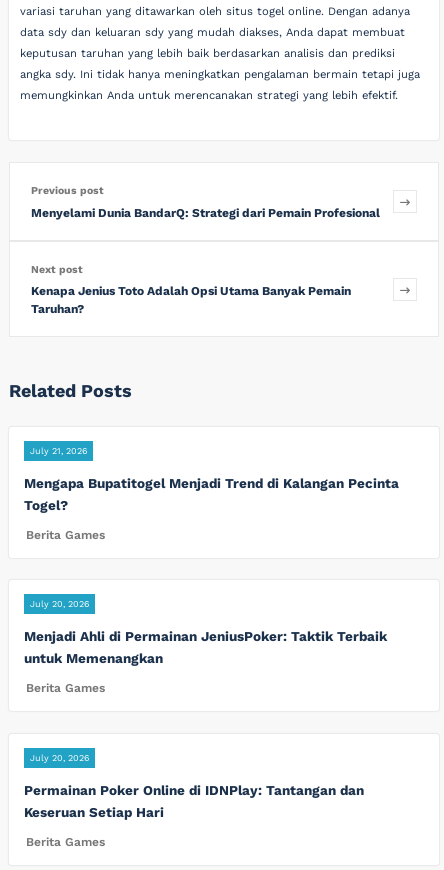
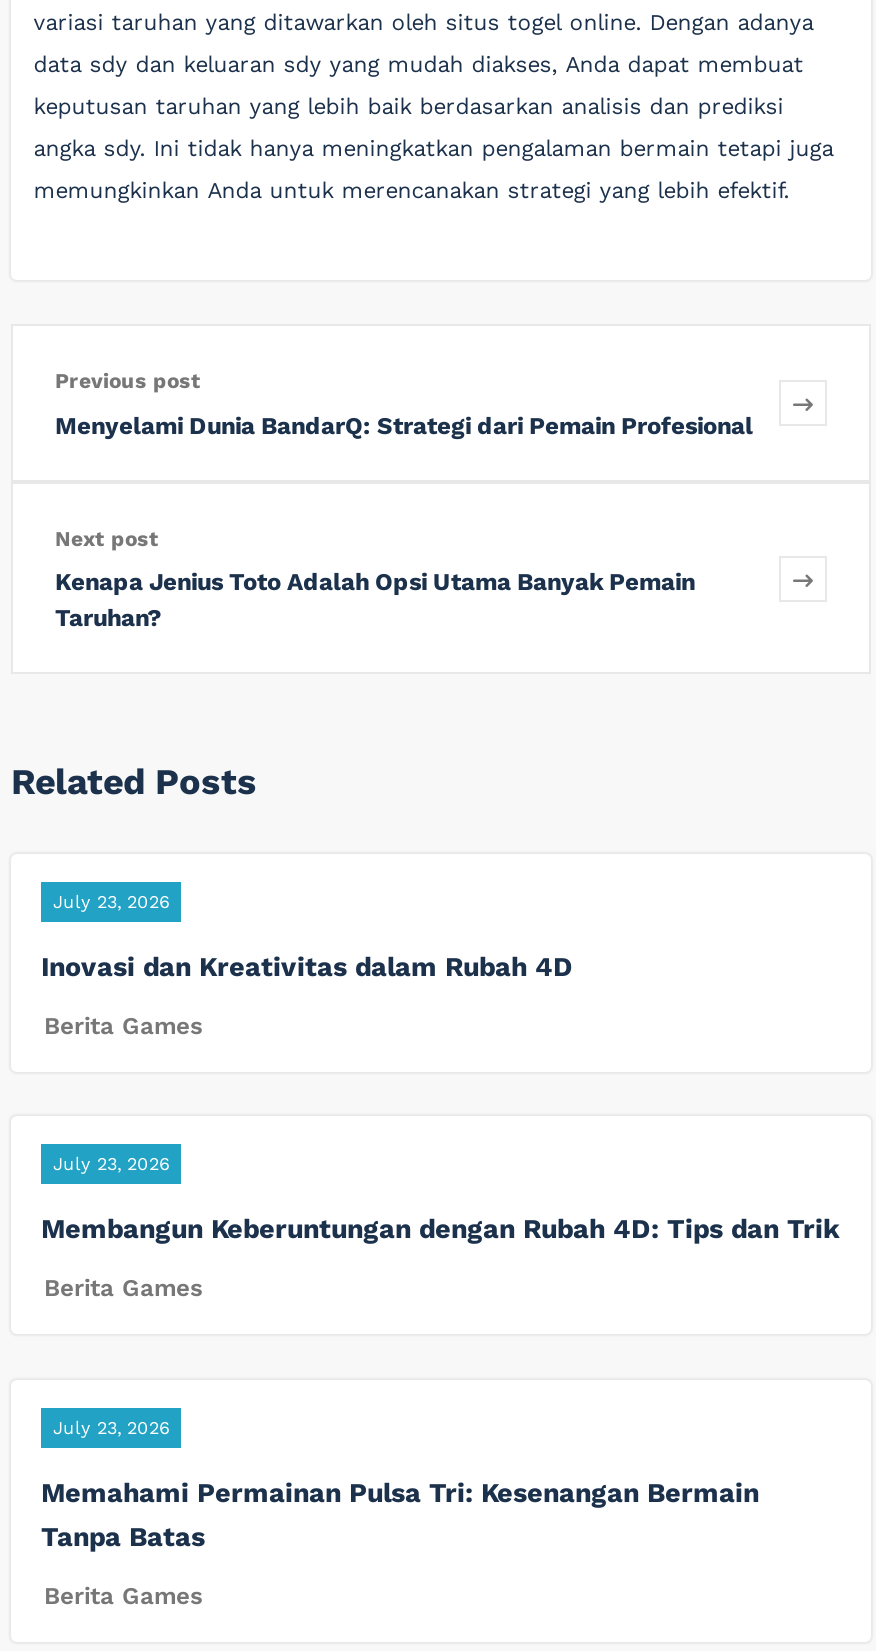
[30,446,87,456] July 21, 2026 -> [53,892,169,912] July 23, 2026
[24,475,399,513] Mengapa Bupatitogel Menjadi Trend di Kalangan Pecinta | Togel? -> [41,950,573,982] Inovasi dan Kreativitas dalam Rubah 4D
[30,599,89,609] July 20, 2026 -> [53,1155,169,1175] July 23, 2026
[24,628,387,666] Menjadi Ahli di Permainan JeniusPoker: Taktik Terbaik | untuk Memenangkan -> [41,1213,839,1245] Membangun Keberuntungan dengan Rubah 4D: Tips dan Trik
[30,753,89,763] July 20, 2026 -> [53,1418,169,1438] July 23, 2026
[24,782,364,820] Permainan Poker Online di IDNPlay: Tantangan dan | Keseruan Setiap Hari -> [41,1476,759,1552] Memahami Permainan Pulsa Tri: Kesenangan Bermain | Tanpa Batas

